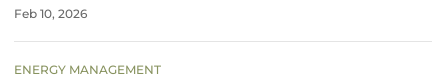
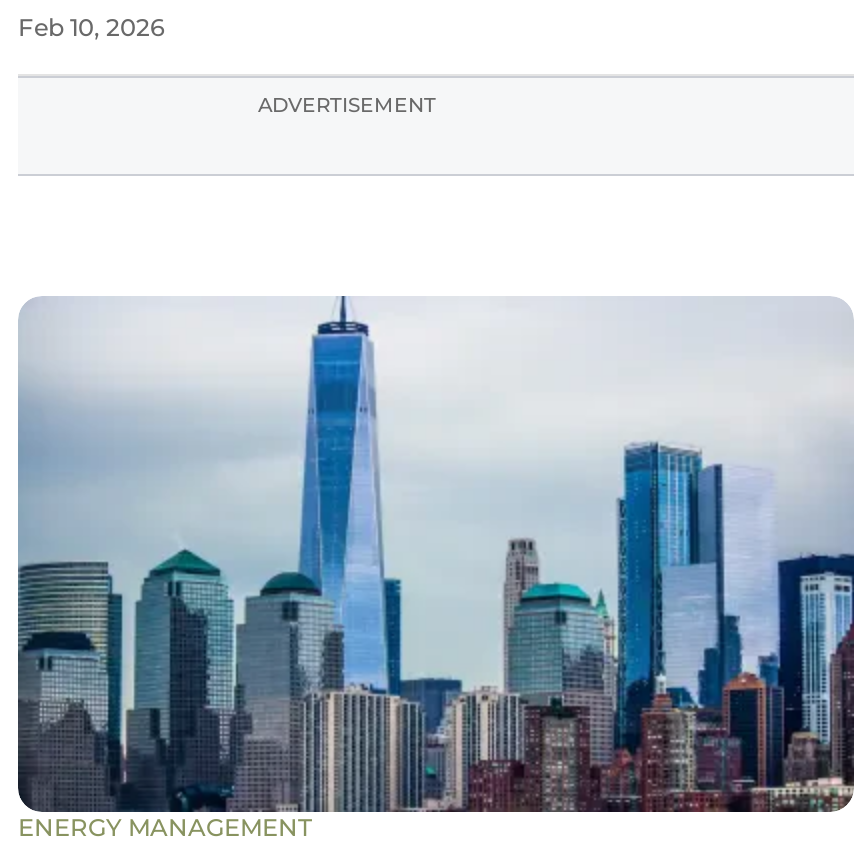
none -> [16,294,856,814] [image]
none -> [258,92,436,118] ADVERTISEMENT

